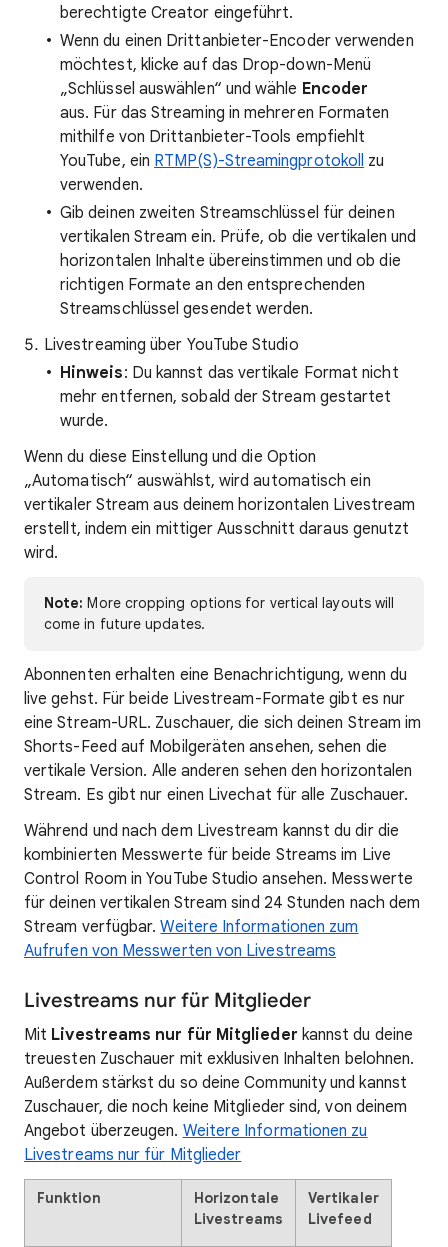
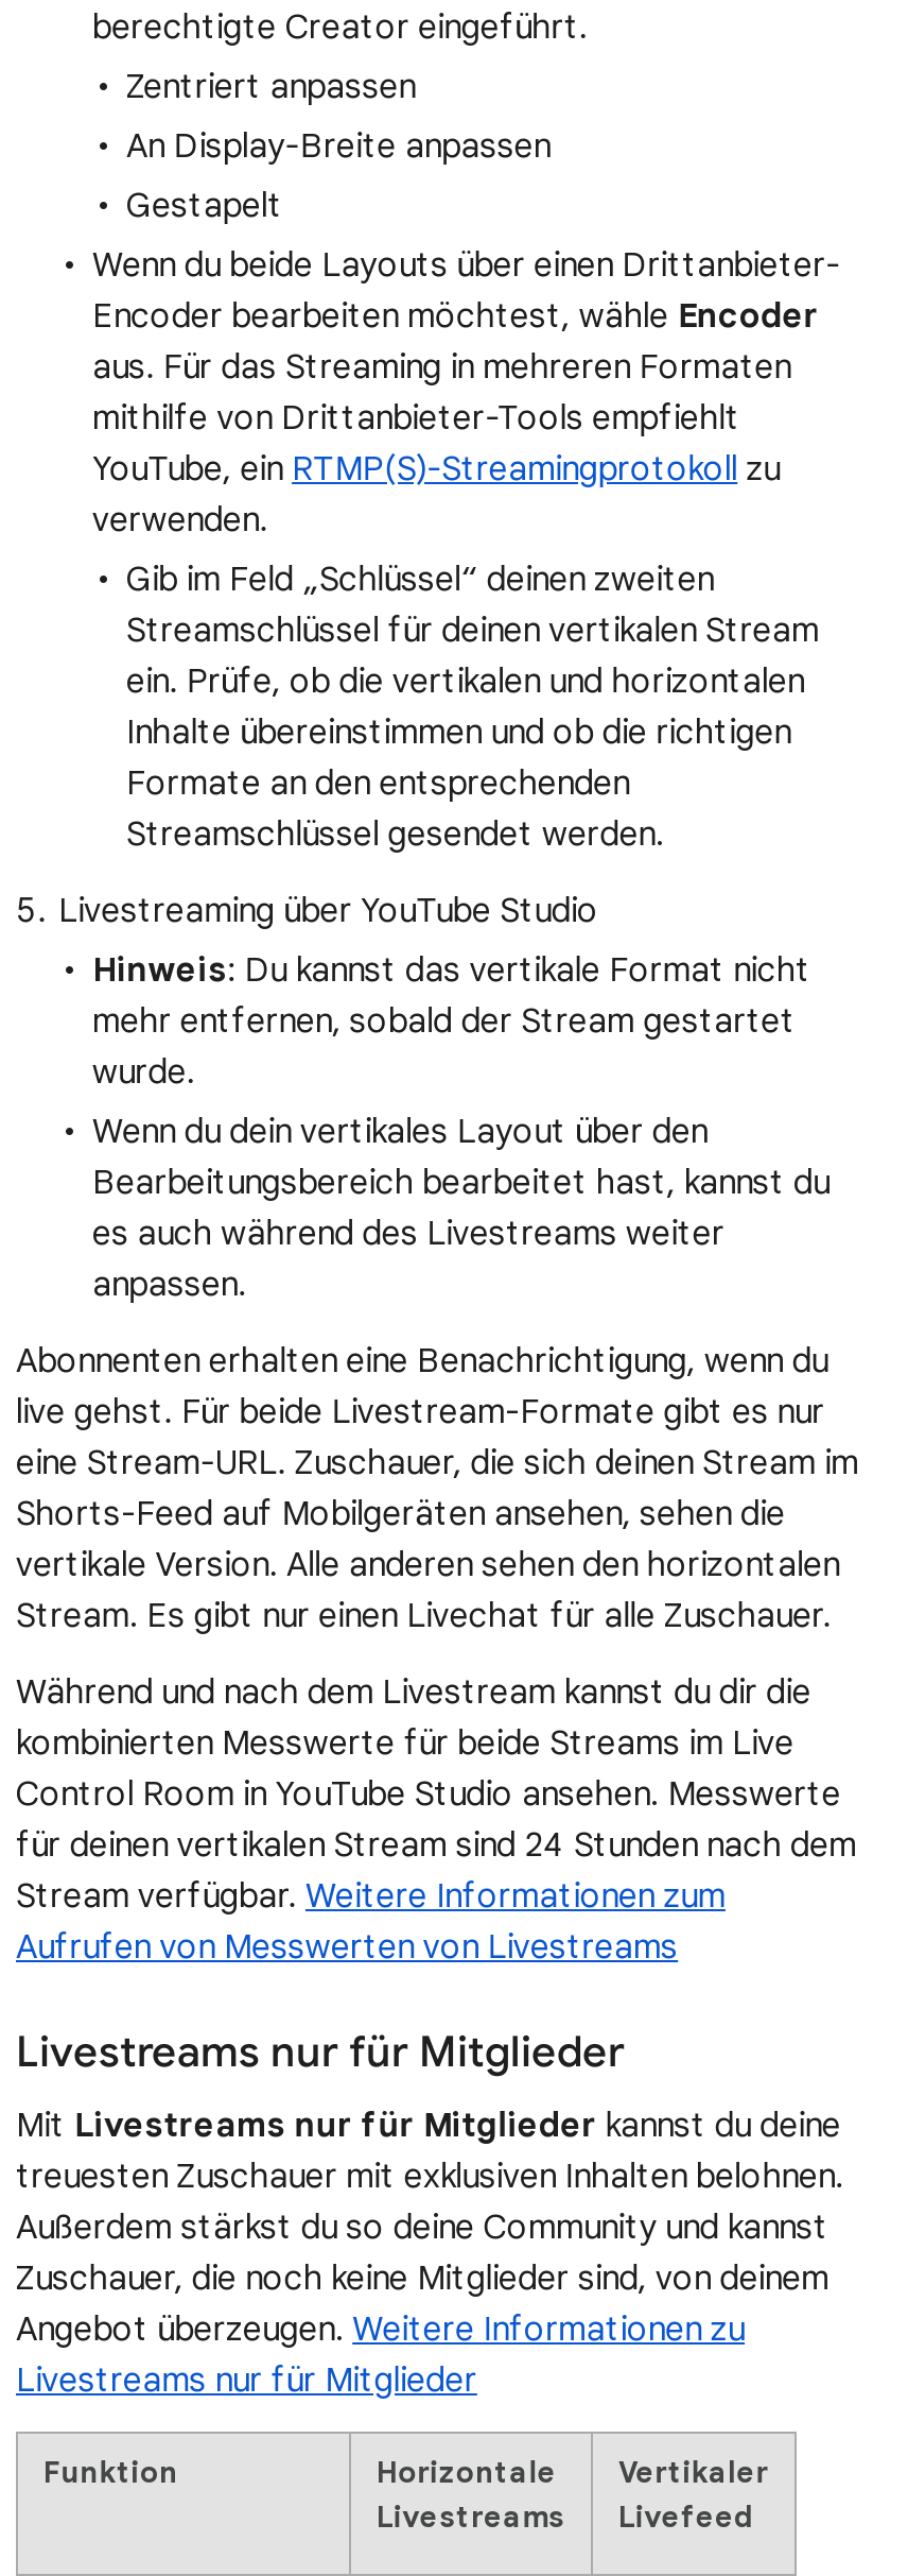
[60,31,414,99] Wenn du einen Drittanbieter-Encoder verwenden | möchtest, klicke auf das Drop-down-Menü | „Schlüssel auswählen“ und wähle Encoder -> [92,65,841,337] Zentriert anpassen | An Display-Breite anpassen | Gestapelt | Wenn du beide Layouts über einen Drittanbieter- | Encoder bearbeiten möchtest, wähle Encoder
moved [60,103,389,195] -> [92,346,791,541]: aus. Für das Streaming in mehreren Formaten | mithilfe von Drittanbieter-Tools empfiehlt | YouTube, ein RTMP(S)-Streamingprotokoll zu | verwenden.
[60,203,416,295] Gib deinen zweiten Streamschlüssel für deinen | vertikalen Stream ein. Prüfe, ob die vertikalen und | horizontalen Inhalte übereinstimmen und ob die | richtigen Formate an den entsprechenden -> [126,558,819,804] Gib im Feld „Schlüssel“ deinen zweiten | Streamschlüssel für deinen vertikalen Stream | ein. Prüfe, ob die vertikalen und horizontalen | Inhalte übereinstimmen und ob die richtigen | Formate an den entsprechenden
moved [44,299,399,431] -> [58,813,811,1093]: Streamschlüssel gesendet werden. | Livestreaming über YouTube Studio | Hinweis: Du kannst das vertikale Format nicht | mehr entfernen, sobald der Stream gestartet | wurde.
[24,447,415,633] Wenn du diese Einstellung und die Option | „Automatisch“ auswählst, wird automatisch ein | vertikaler Stream aus deinem horizontalen Livestream | erstellt, indem ein mittiger Ausschnitt daraus genutzt | wird. | Note: More cropping options for vertical layouts will | come in future updates. -> [92,1110,830,1306] Wenn du dein vertikales Layout über den | Bearbeitungsbereich bearbeitet hast, kannst du | es auch während des Livestreams weiter | anpassen.

